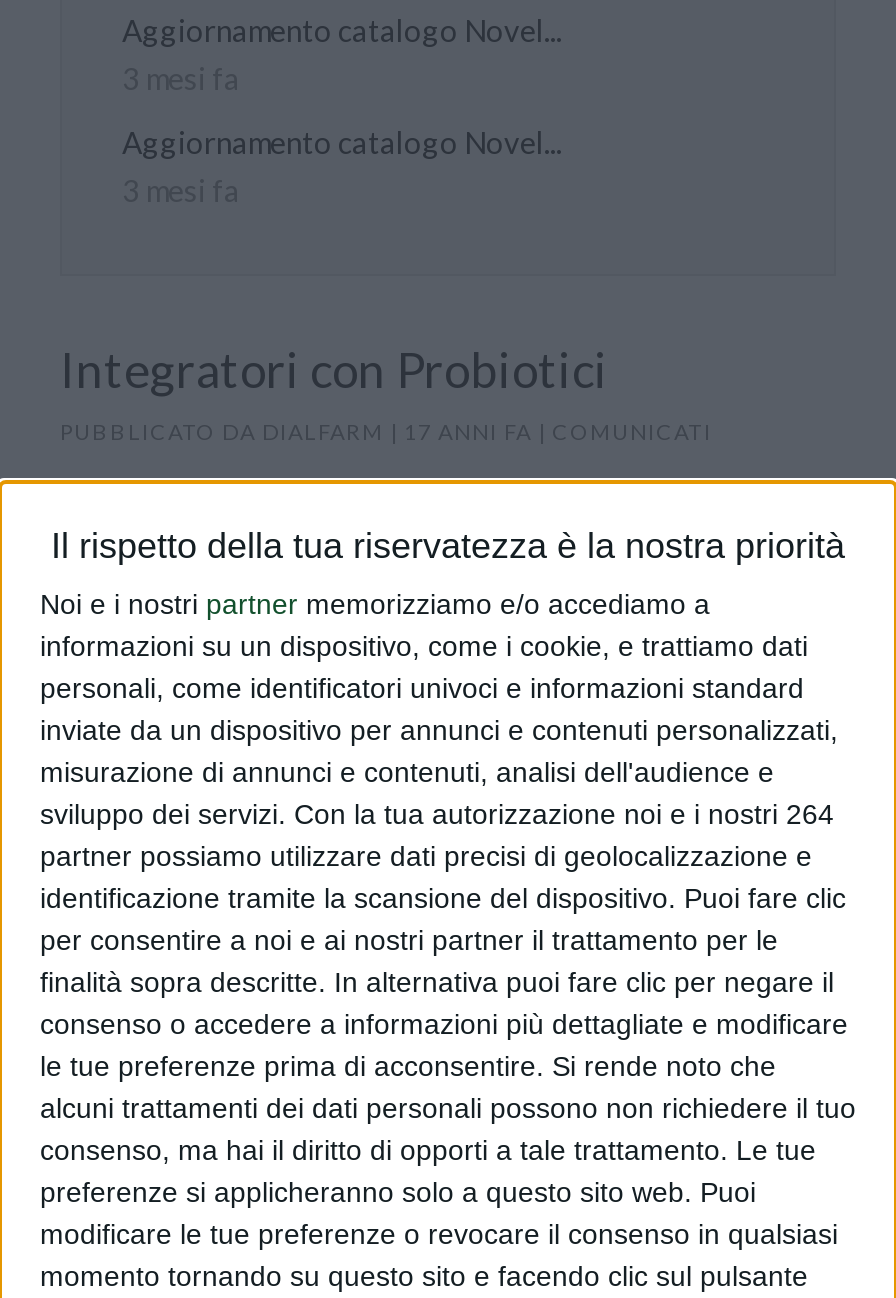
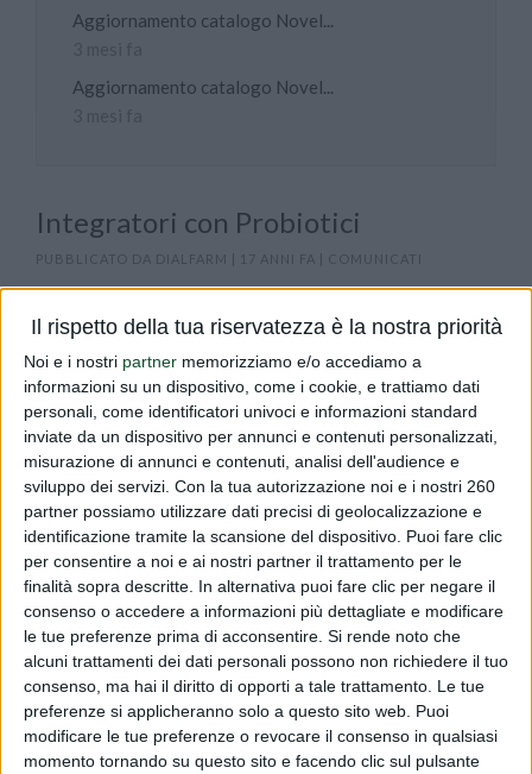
[40,798,834,830] sviluppo dei servizi. Con la tua autorizzazione noi e i nostri 264 -> [24,477,495,496] sviluppo dei servizi. Con la tua autorizzazione noi e i nostri 260

